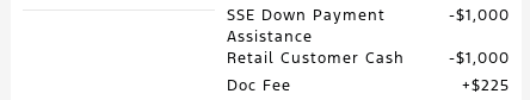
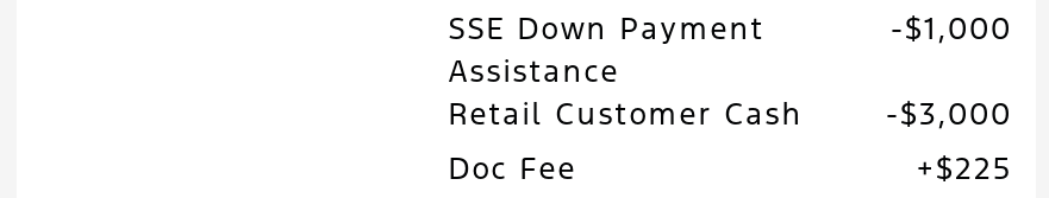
[456,49,510,68] $1,000 -> [900,96,1012,134] $3,000

